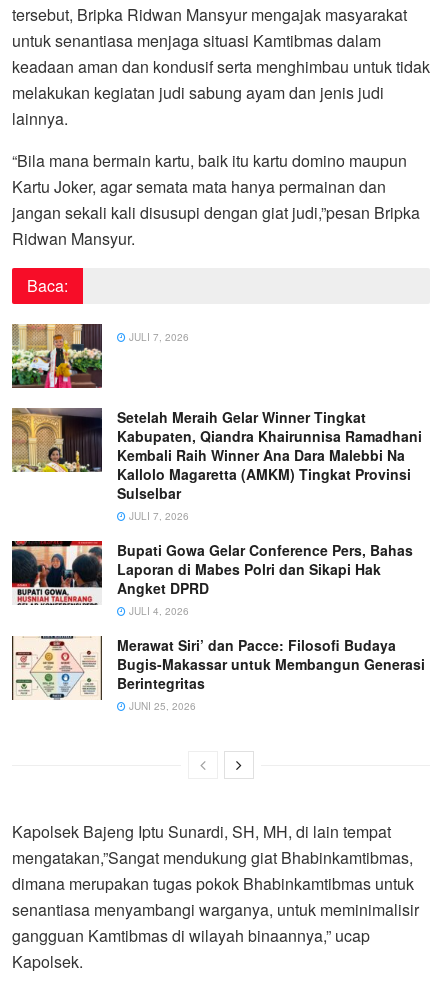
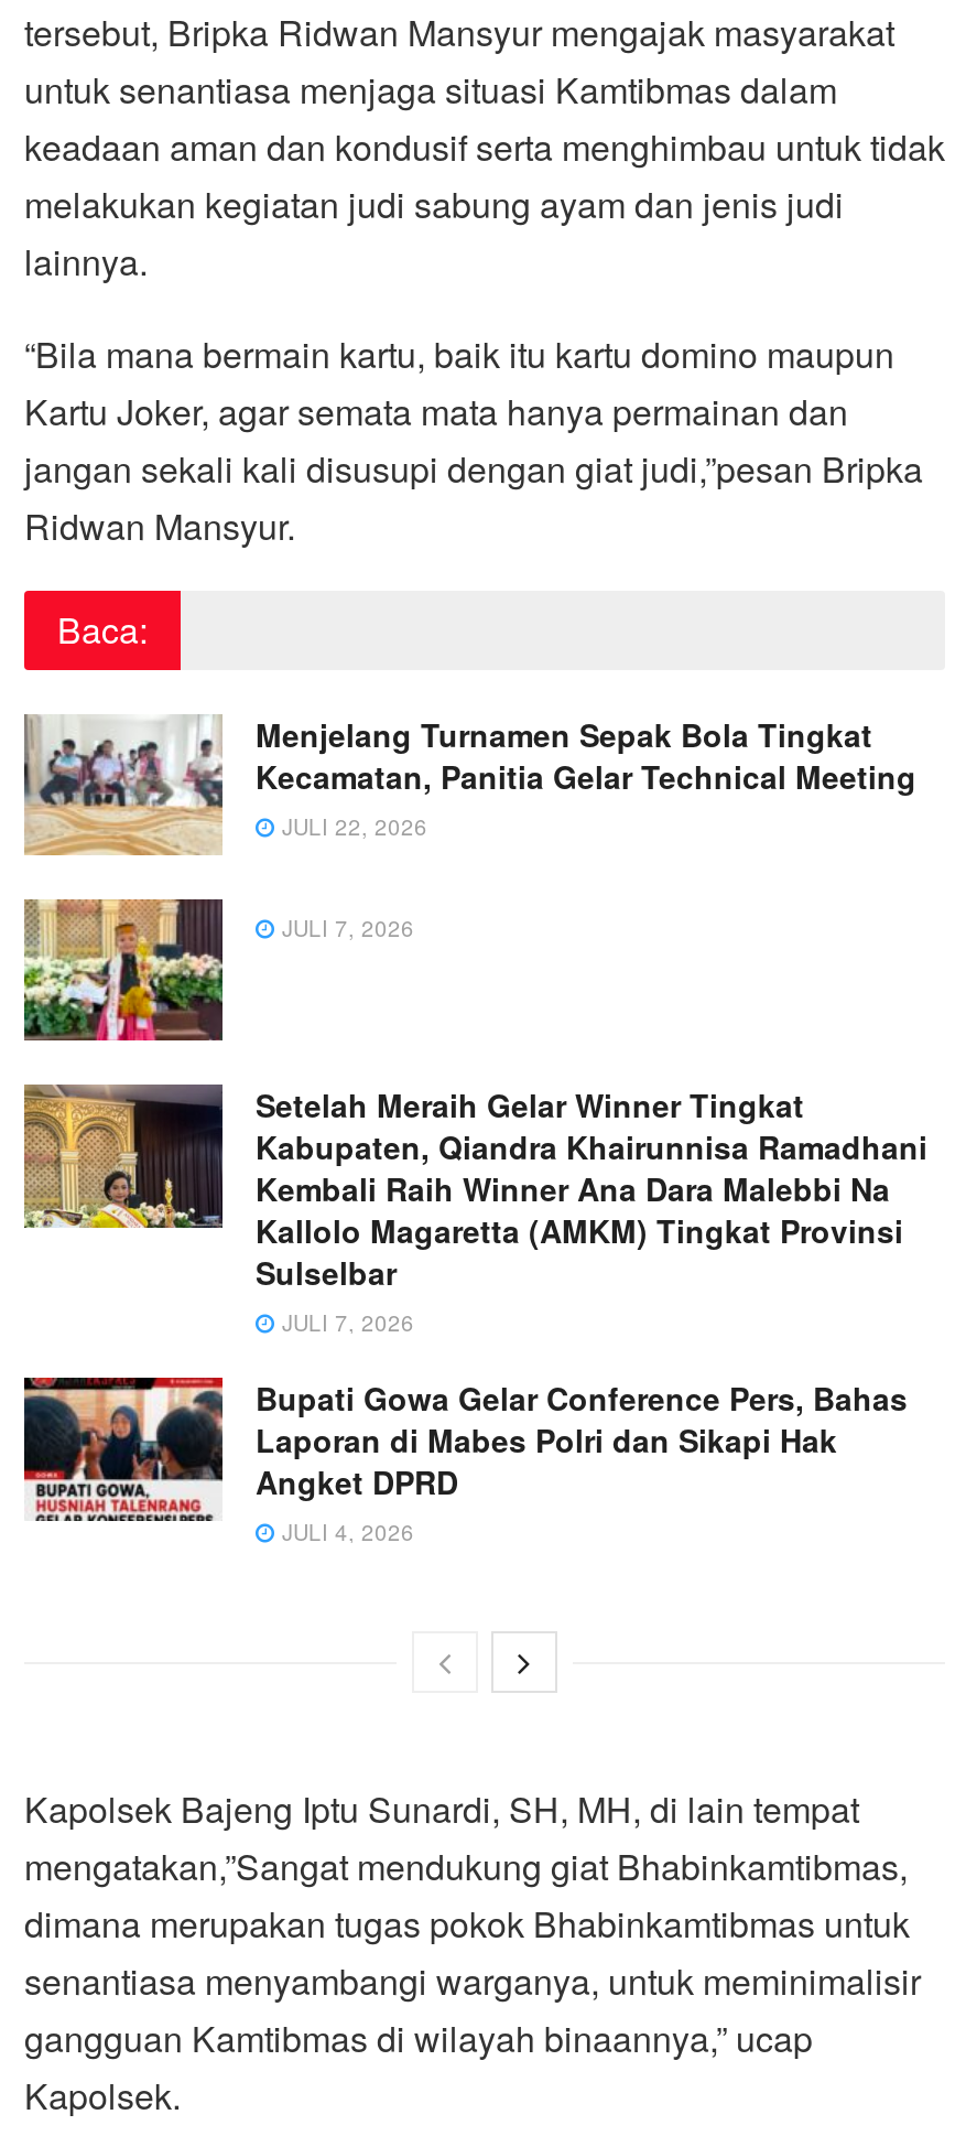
none -> [22,712,916,857] [image] | Menjelang Turnamen Sepak Bola Tingkat | Kecamatan, Panitia Gelar Technical Meeting | JULI 22, 2026
moved [10,322,422,618] -> [20,895,927,1549]: [image] | JULI 7, 2026 | Setelah Meraih Gelar Winner Tingkat | ... | Angket DPRD | JULI 4, 2026
[11,635,425,713] [image] | Merawat Siri’ dan Pacce: Filosofi Budaya | Bugis-Makassar untuk Membangun Generasi | Berintegritas | JUNI 25, 2026 -> none

